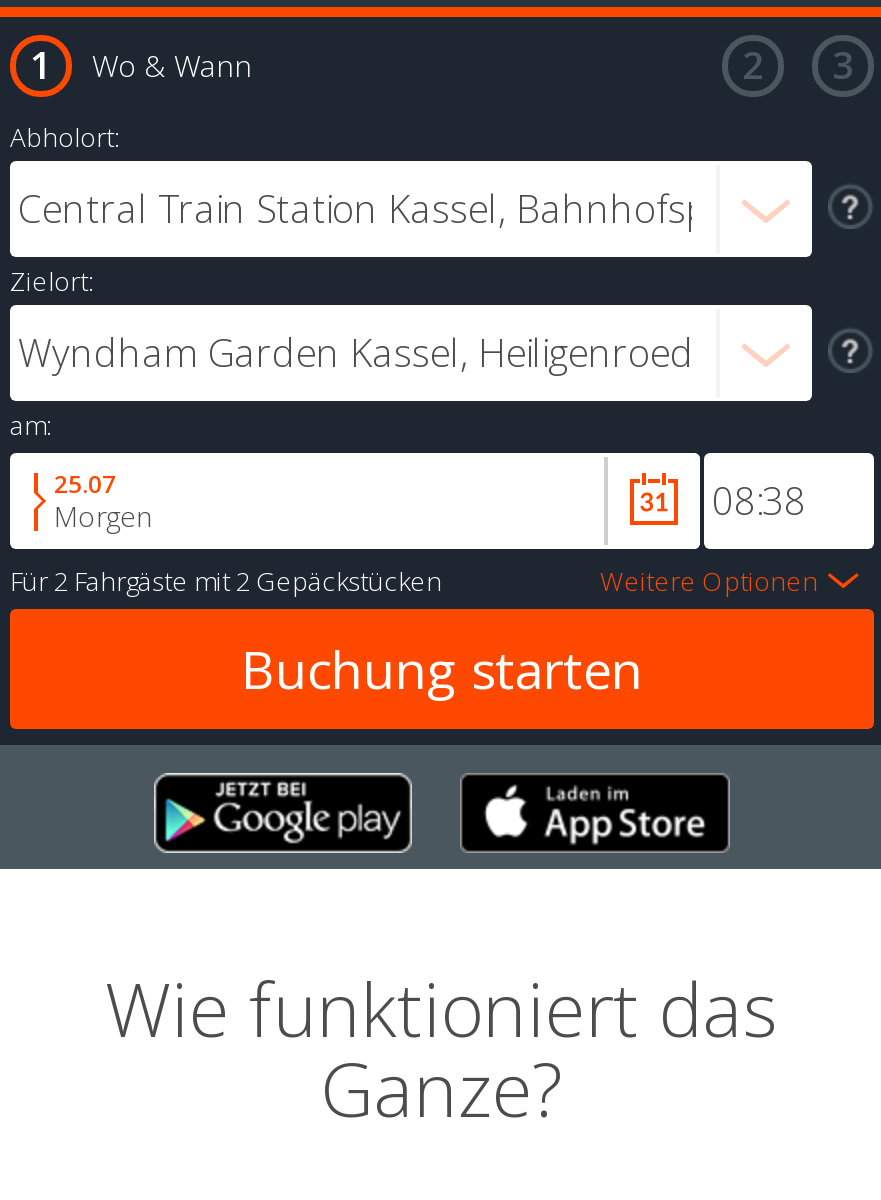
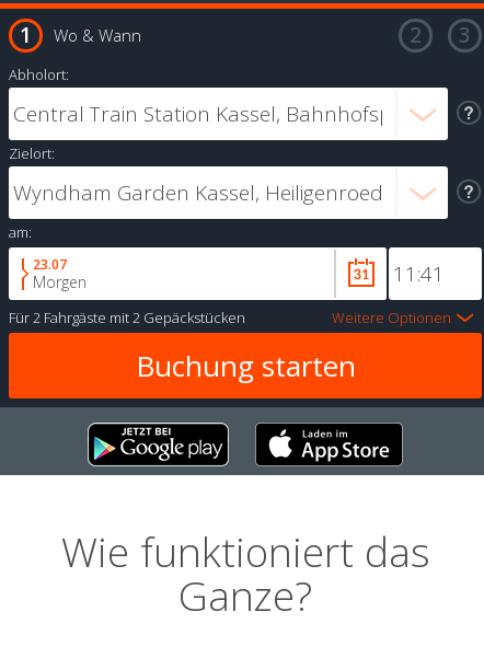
[54,468,116,502] 25.07 -> [33,256,67,274] 23.07

